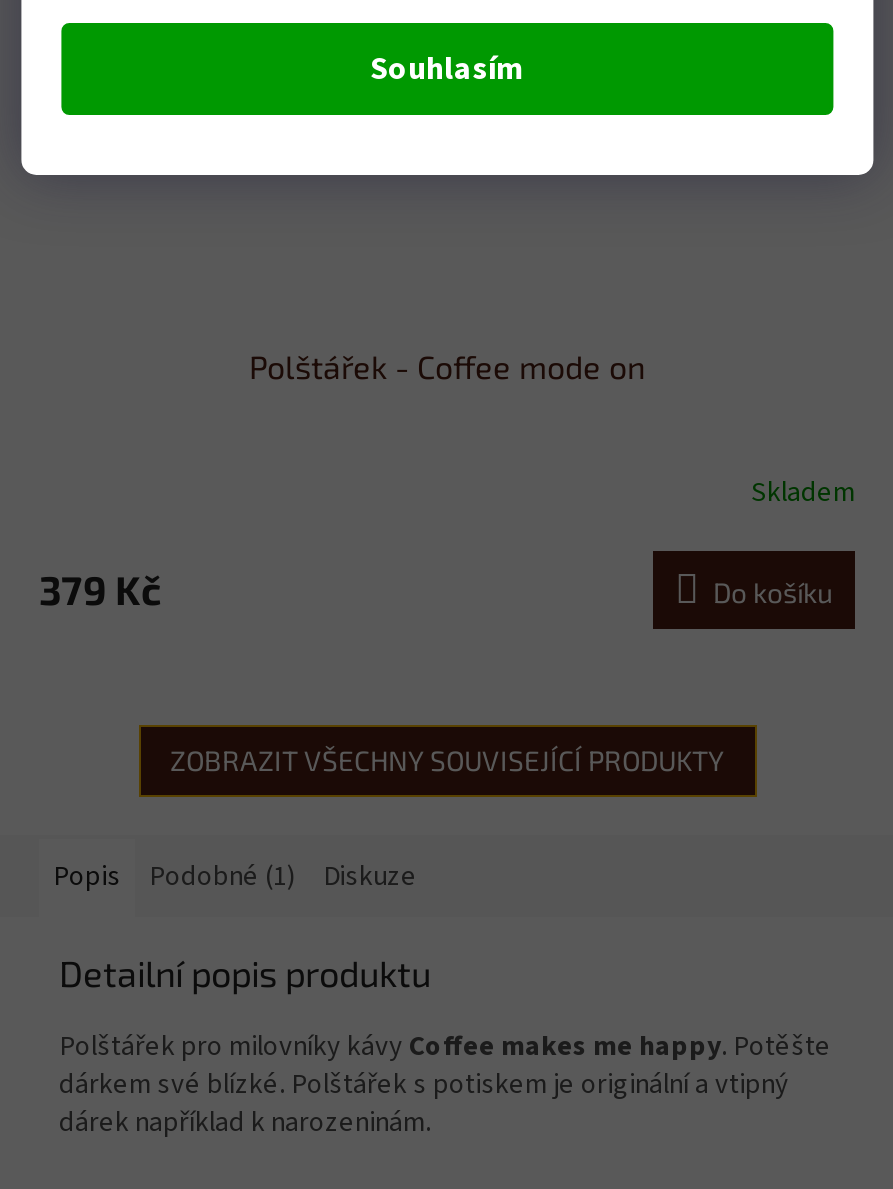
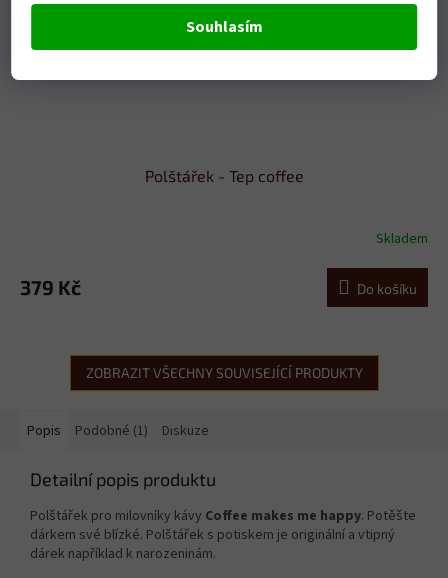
[249,347,645,385] Polštářek - Coffee mode on -> [144,166,303,185] Polštářek - Tep coffee

